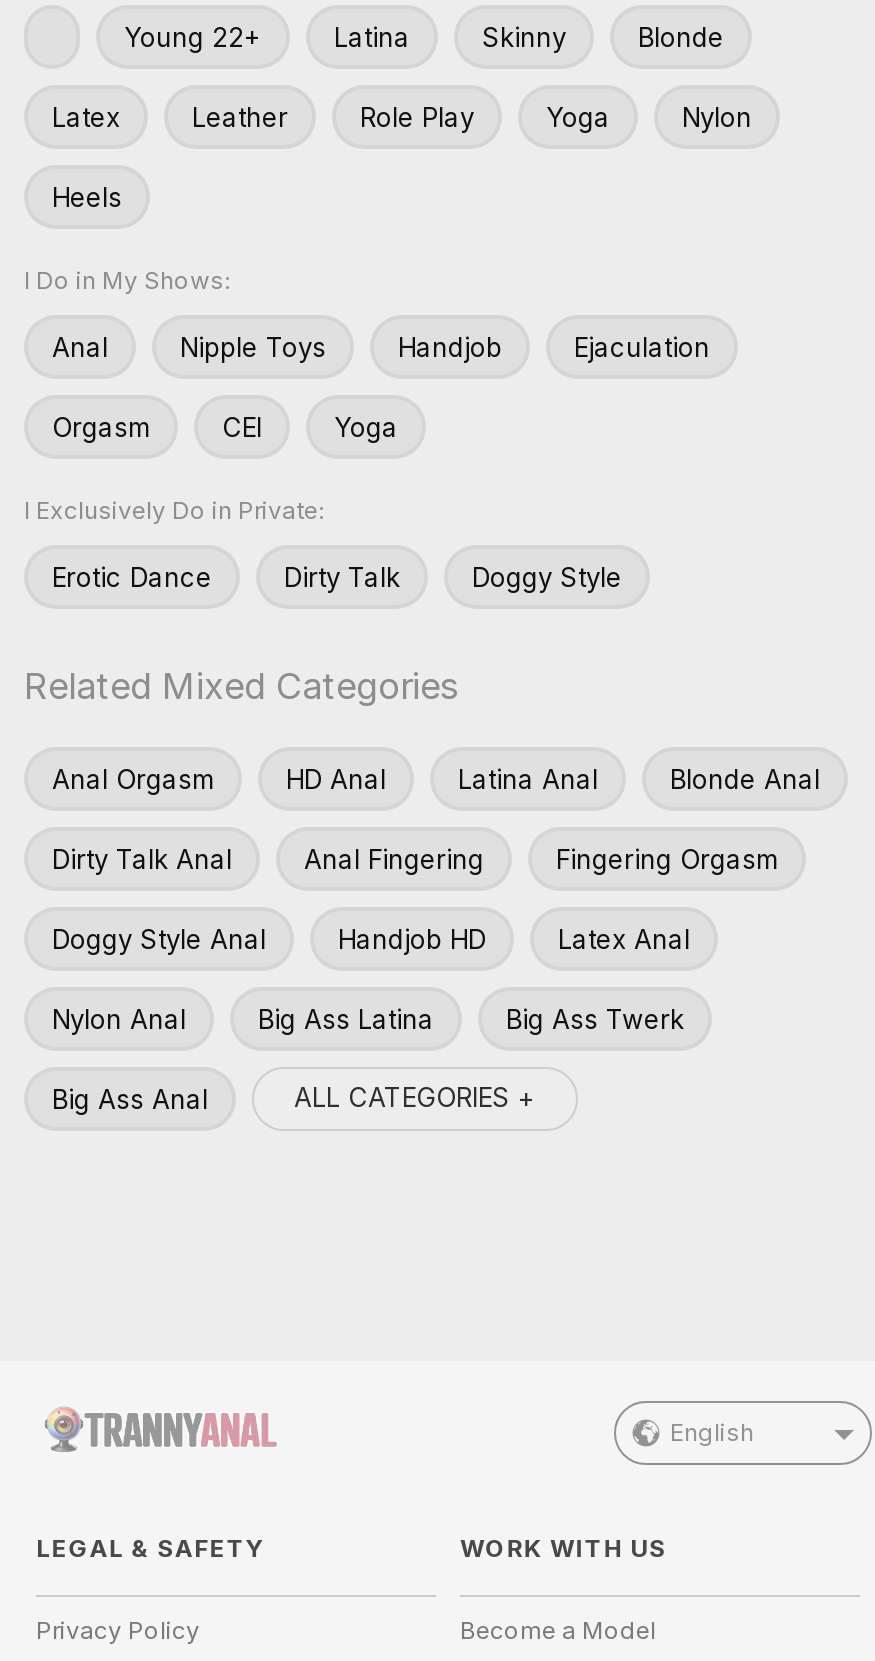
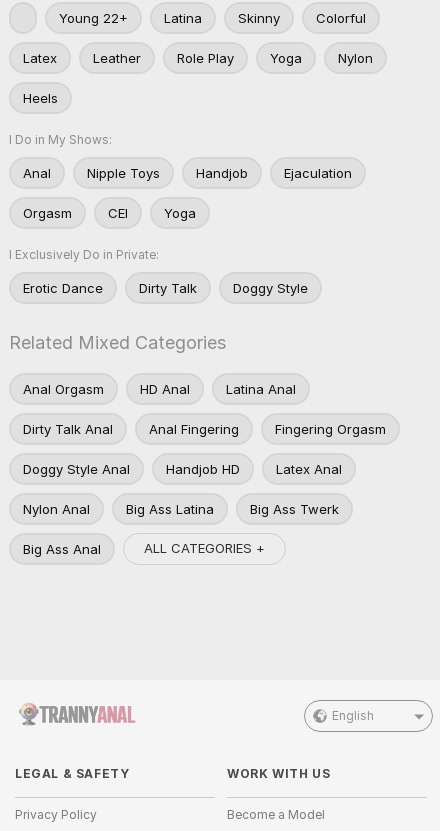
[638,20,724,52] Blonde -> [316,9,366,25] Colorful
[670,762,820,794] Blonde Anal -> none

